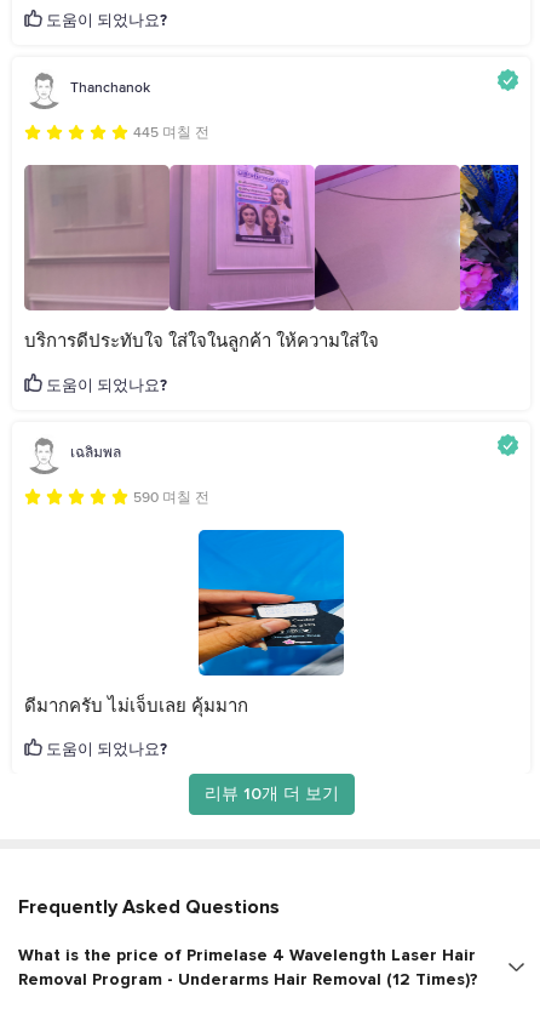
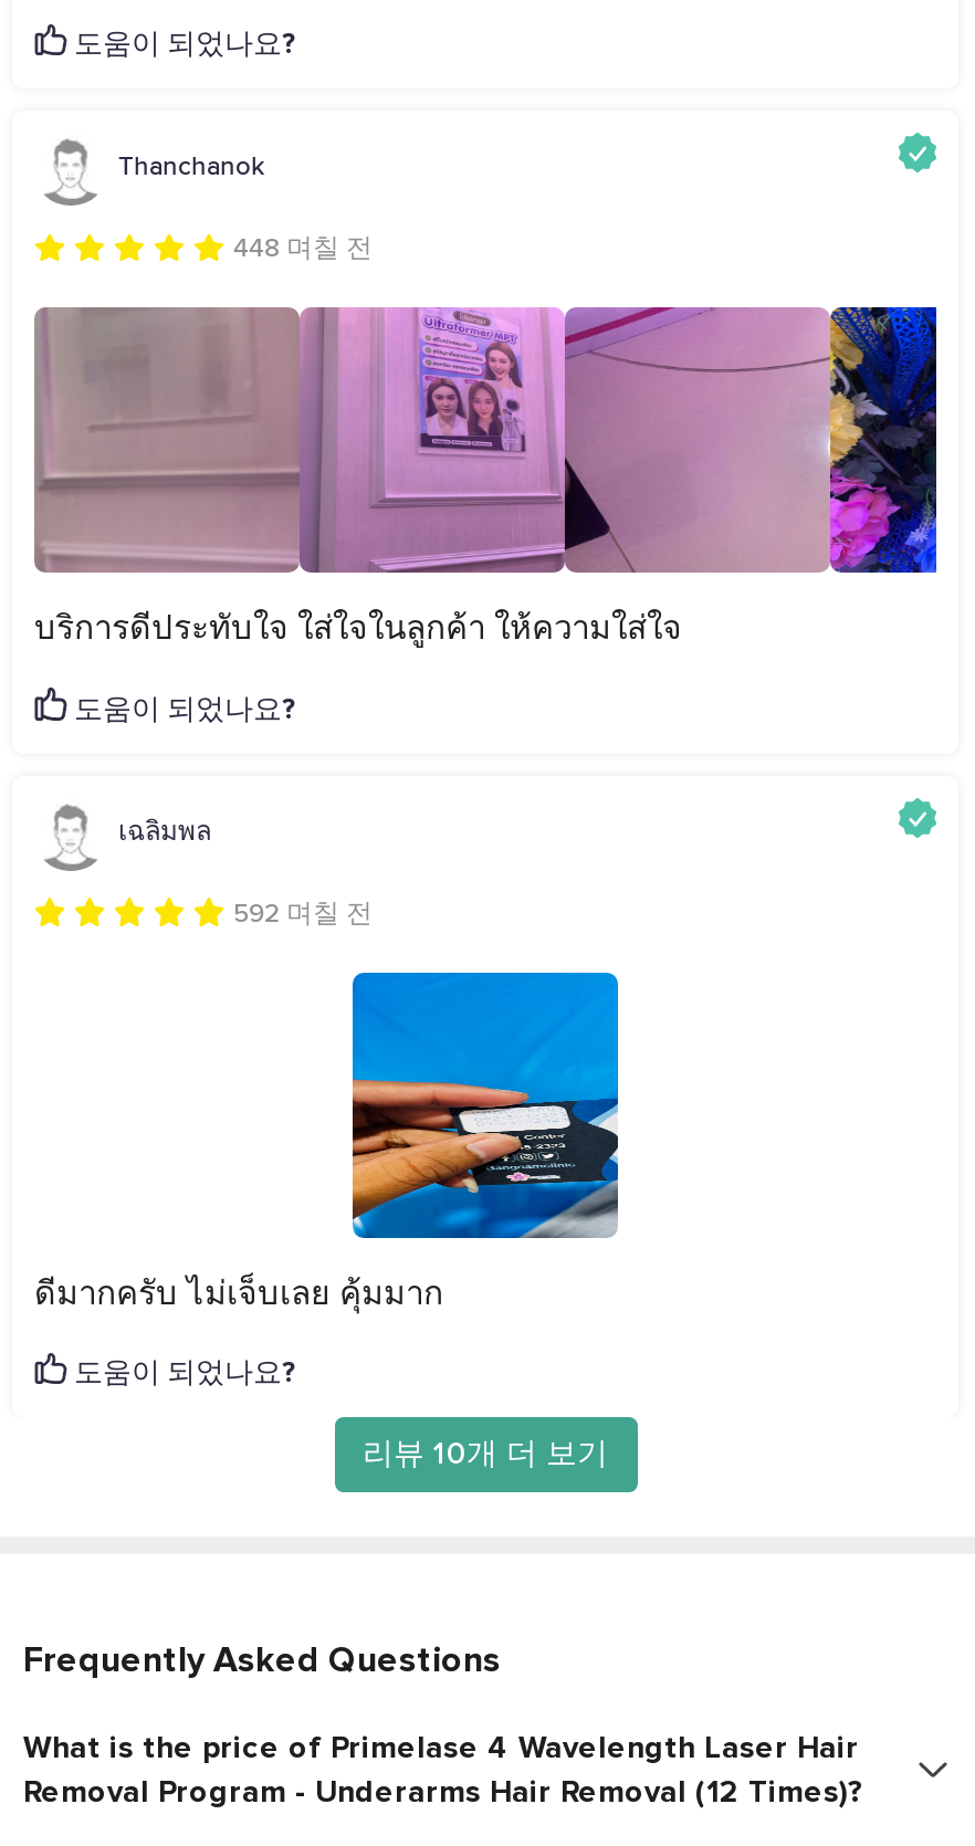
[133,126,209,141] 445 며칠 전 -> [233,237,373,264] 448 며칠 전
[133,491,209,505] 590 며칠 전 -> [233,901,373,928] 592 며칠 전

